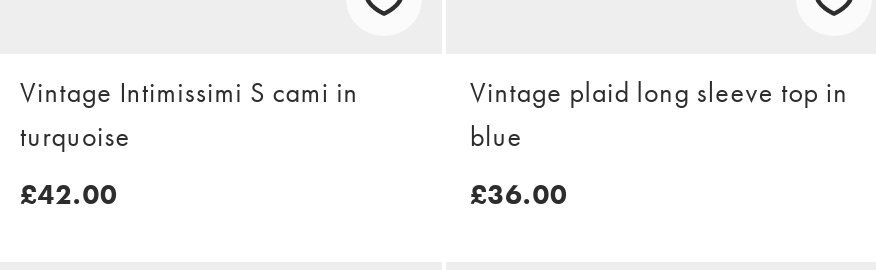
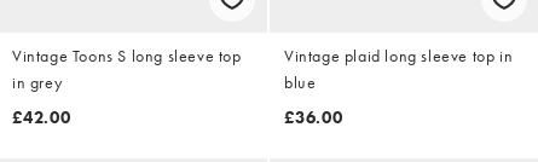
[20,73,359,153] Vintage Intimissimi S cami in | turquoise -> [12,44,241,93] Vintage Toons S long sleeve top | in grey

